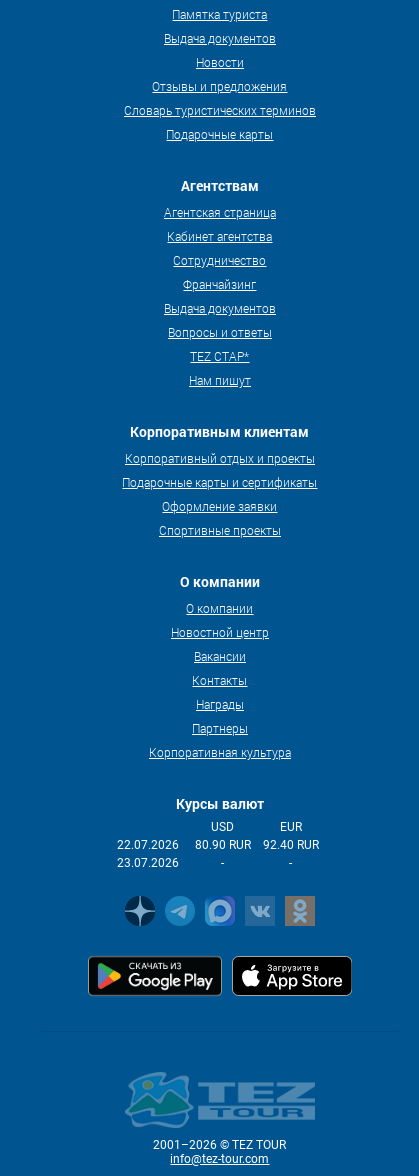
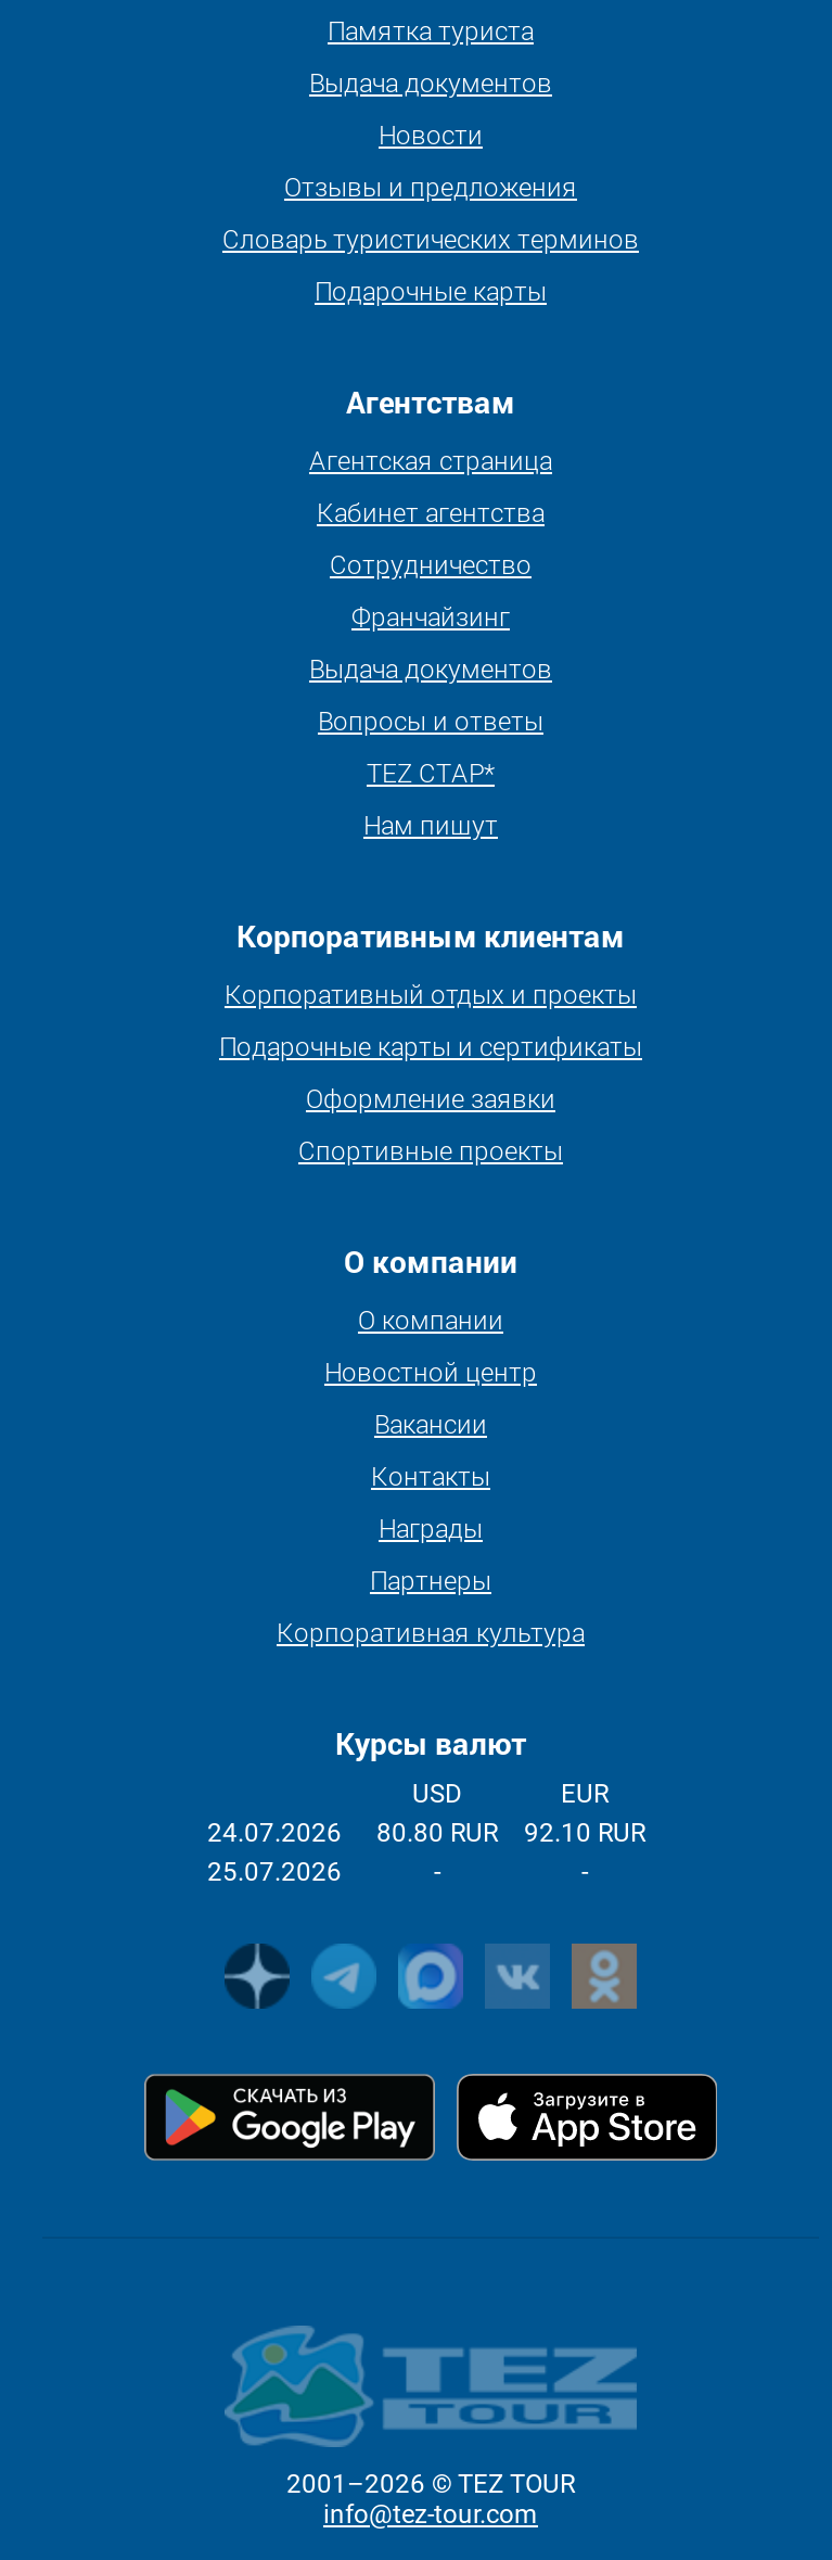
[117,838,179,852] 22.07.2026 -> [207,1818,342,1848] 24.07.2026
[195,838,251,852] 80.90 RUR -> [376,1818,498,1848] 80.80 RUR
[263,838,319,852] 92.40 RUR -> [524,1818,645,1848] 92.10 RUR
[117,856,179,870] 23.07.2026 -> [207,1857,342,1887] 25.07.2026

